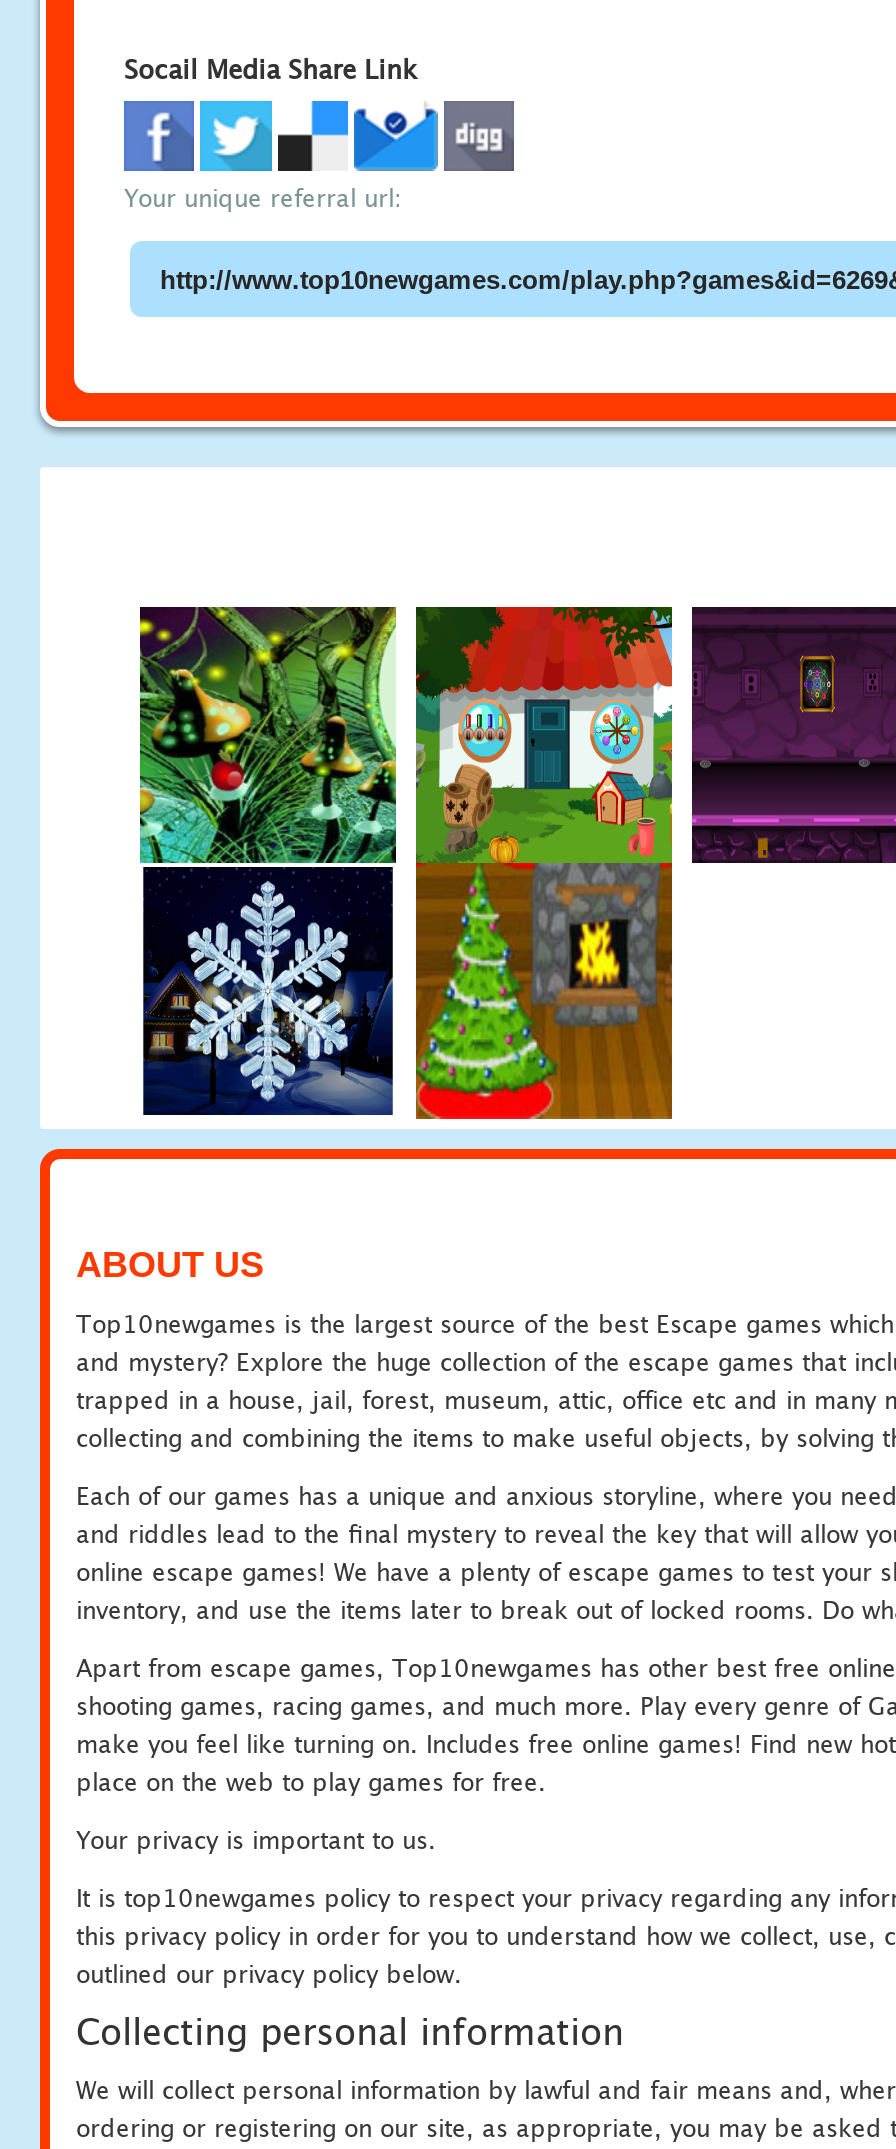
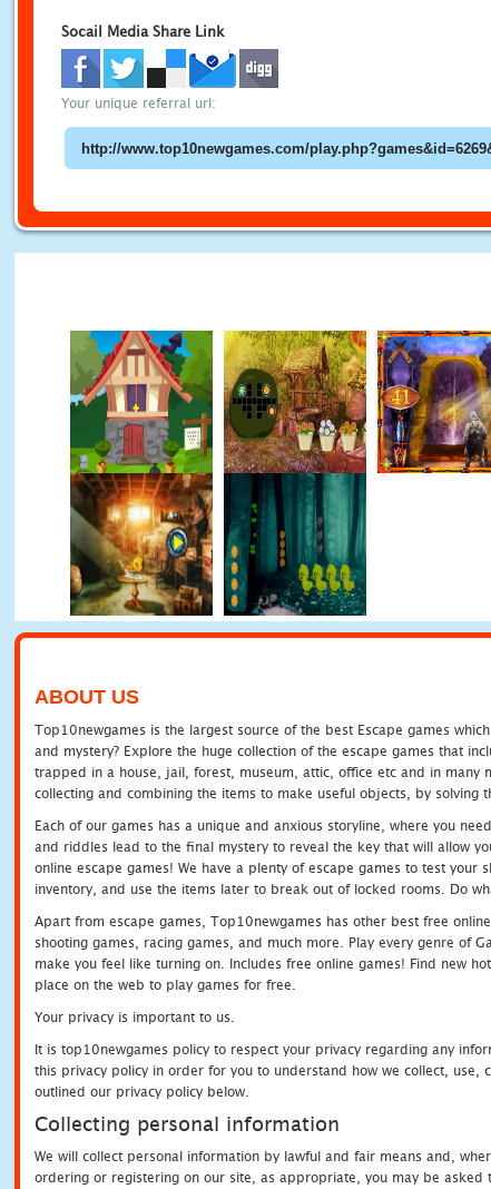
[138,605,398,1119] [image] -> [69,330,214,617] [image]
[414,605,674,1121] [image] -> [223,330,367,617] [image]
[690,605,890,865] [image] -> [376,330,488,474] [image]

